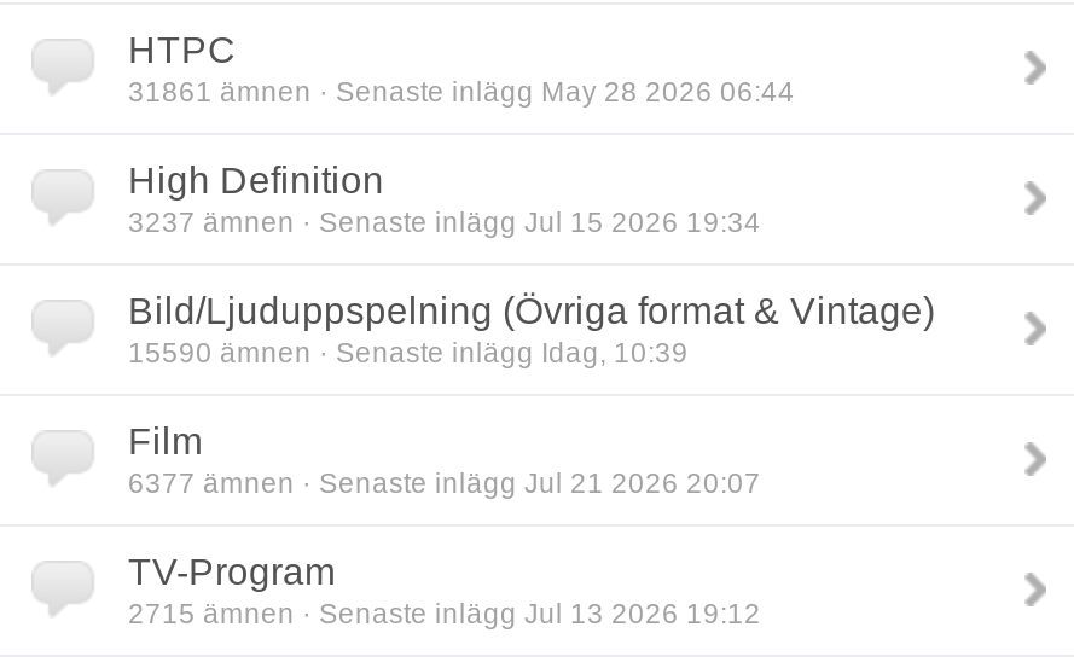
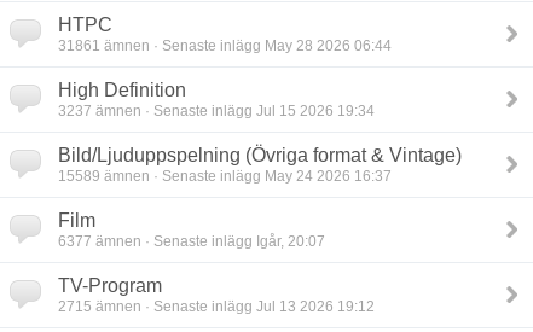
[128,336,689,367] 15590 ämnen · Senaste inlägg Idag, 10:39 -> [58,168,392,184] 15589 ämnen · Senaste inlägg May 24 2026 16:37
[128,466,761,498] 6377 ämnen · Senaste inlägg Jul 21 2026 20:07 -> [58,233,325,249] 6377 ämnen · Senaste inlägg Igår, 20:07

